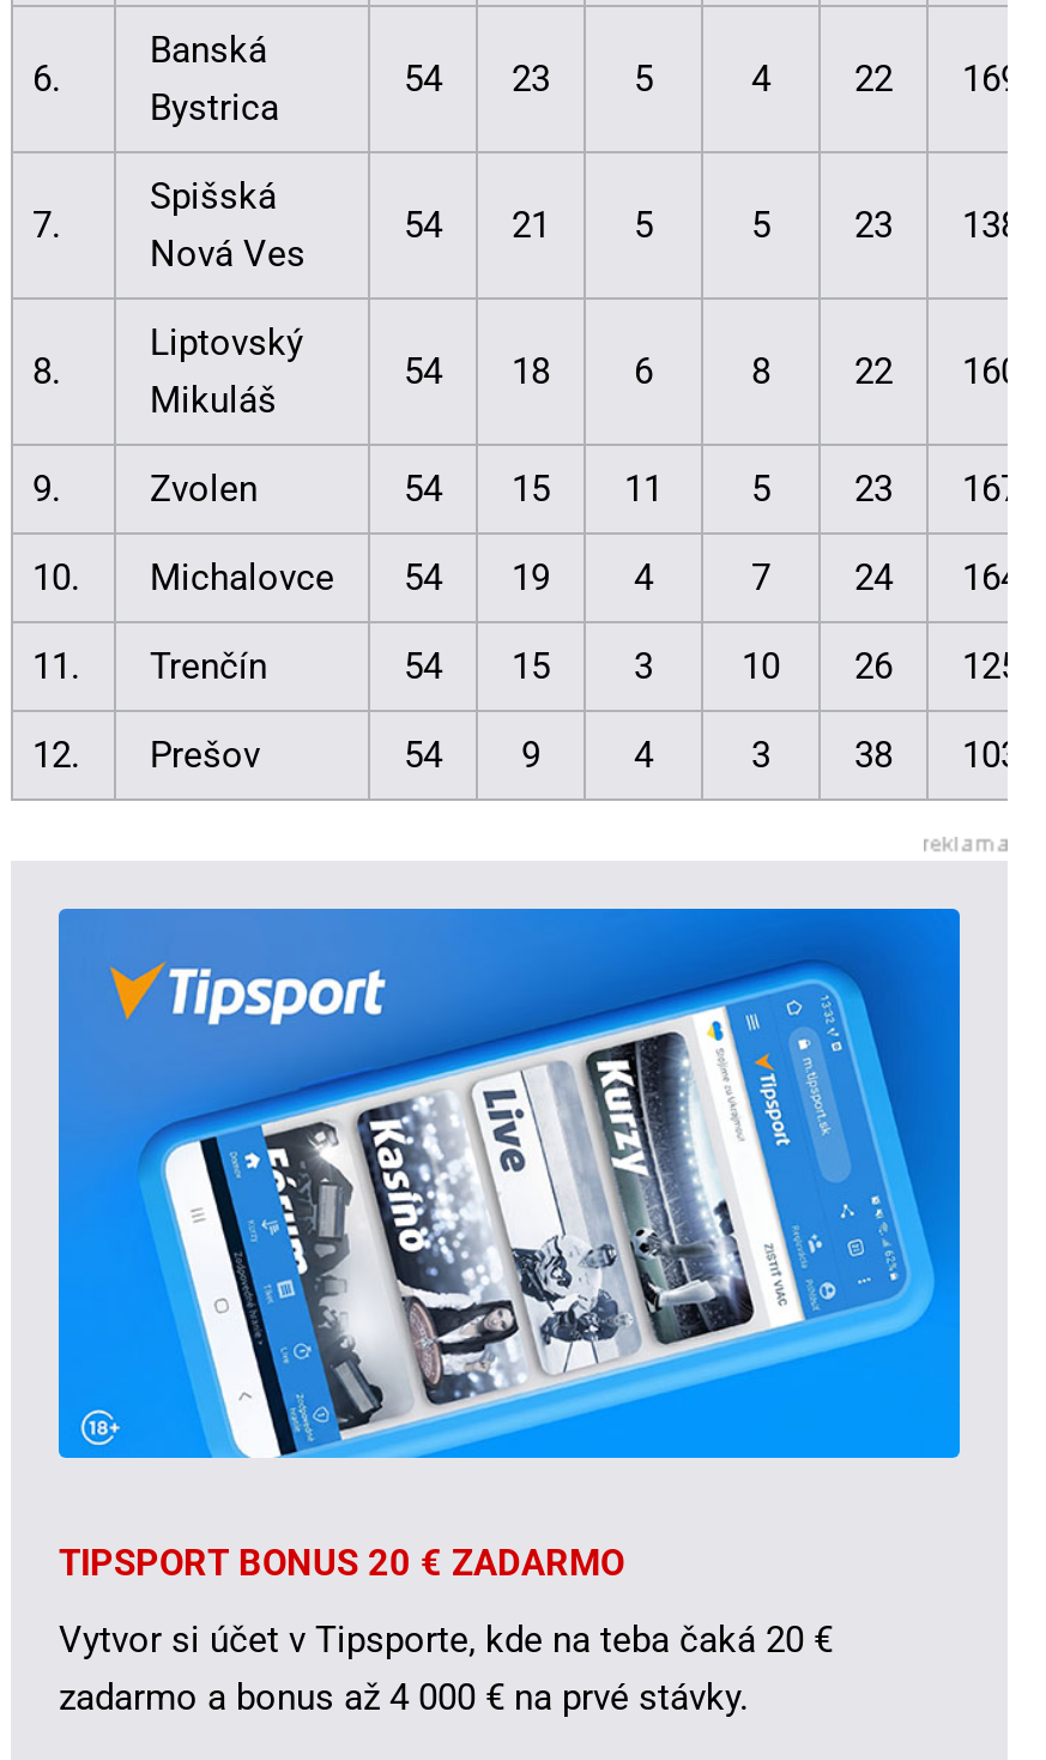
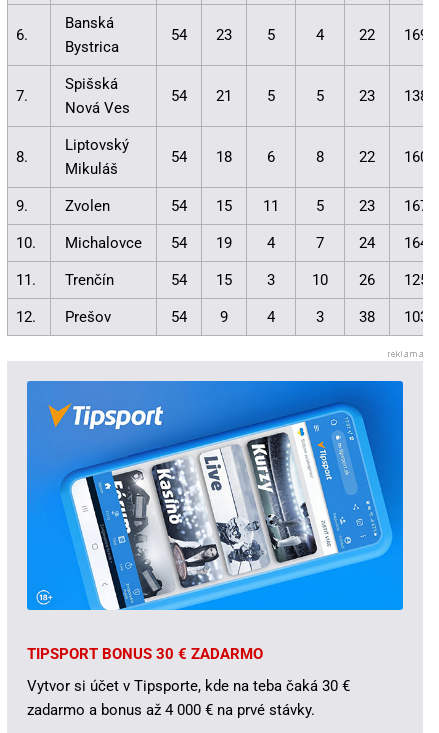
[59,1542,624,1585] TIPSPORT BONUS 20 € ZADARMO -> [27,645,263,663] TIPSPORT BONUS 30 € ZADARMO
[59,1618,833,1661] Vytvor si účet v Tipsporte, kde na teba čaká 20 € -> [27,677,350,695] Vytvor si účet v Tipsporte, kde na teba čaká 30 €

